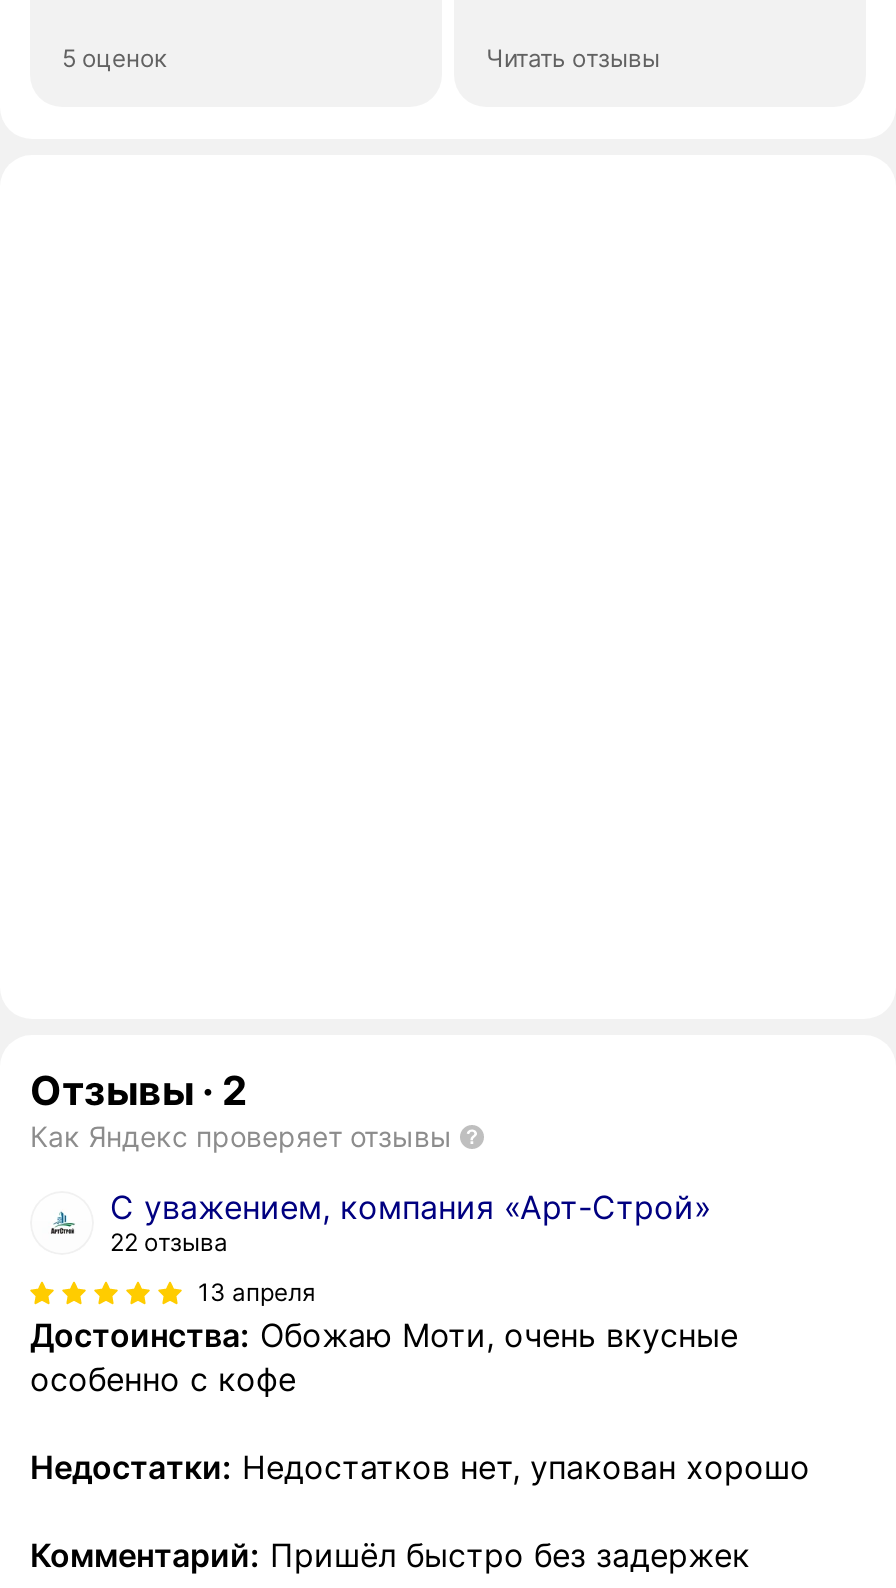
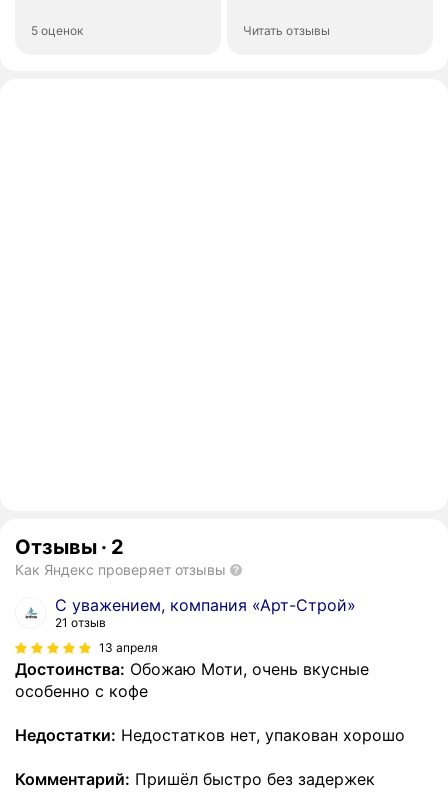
[110,1227,228,1257] 22 отзыва -> [55,615,106,630] 21 отзыв

